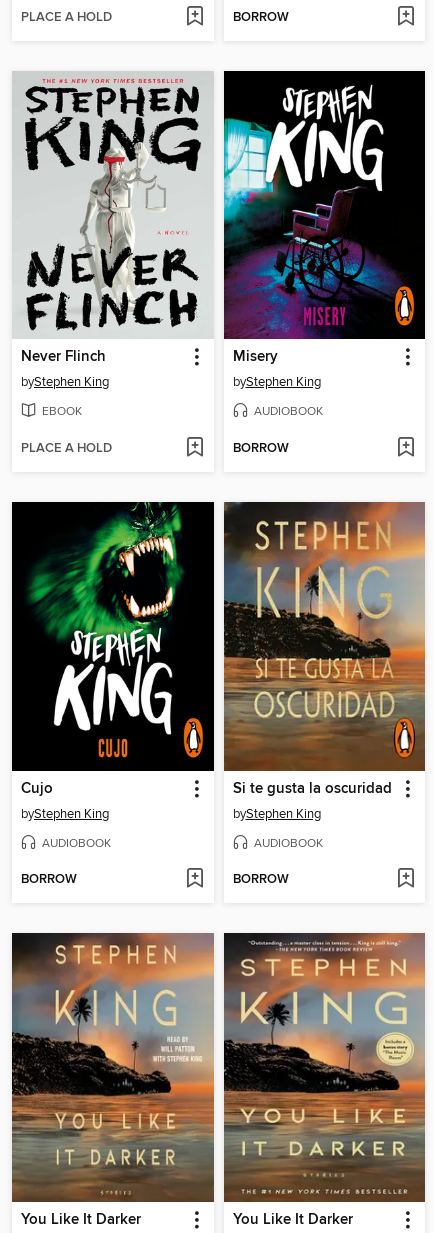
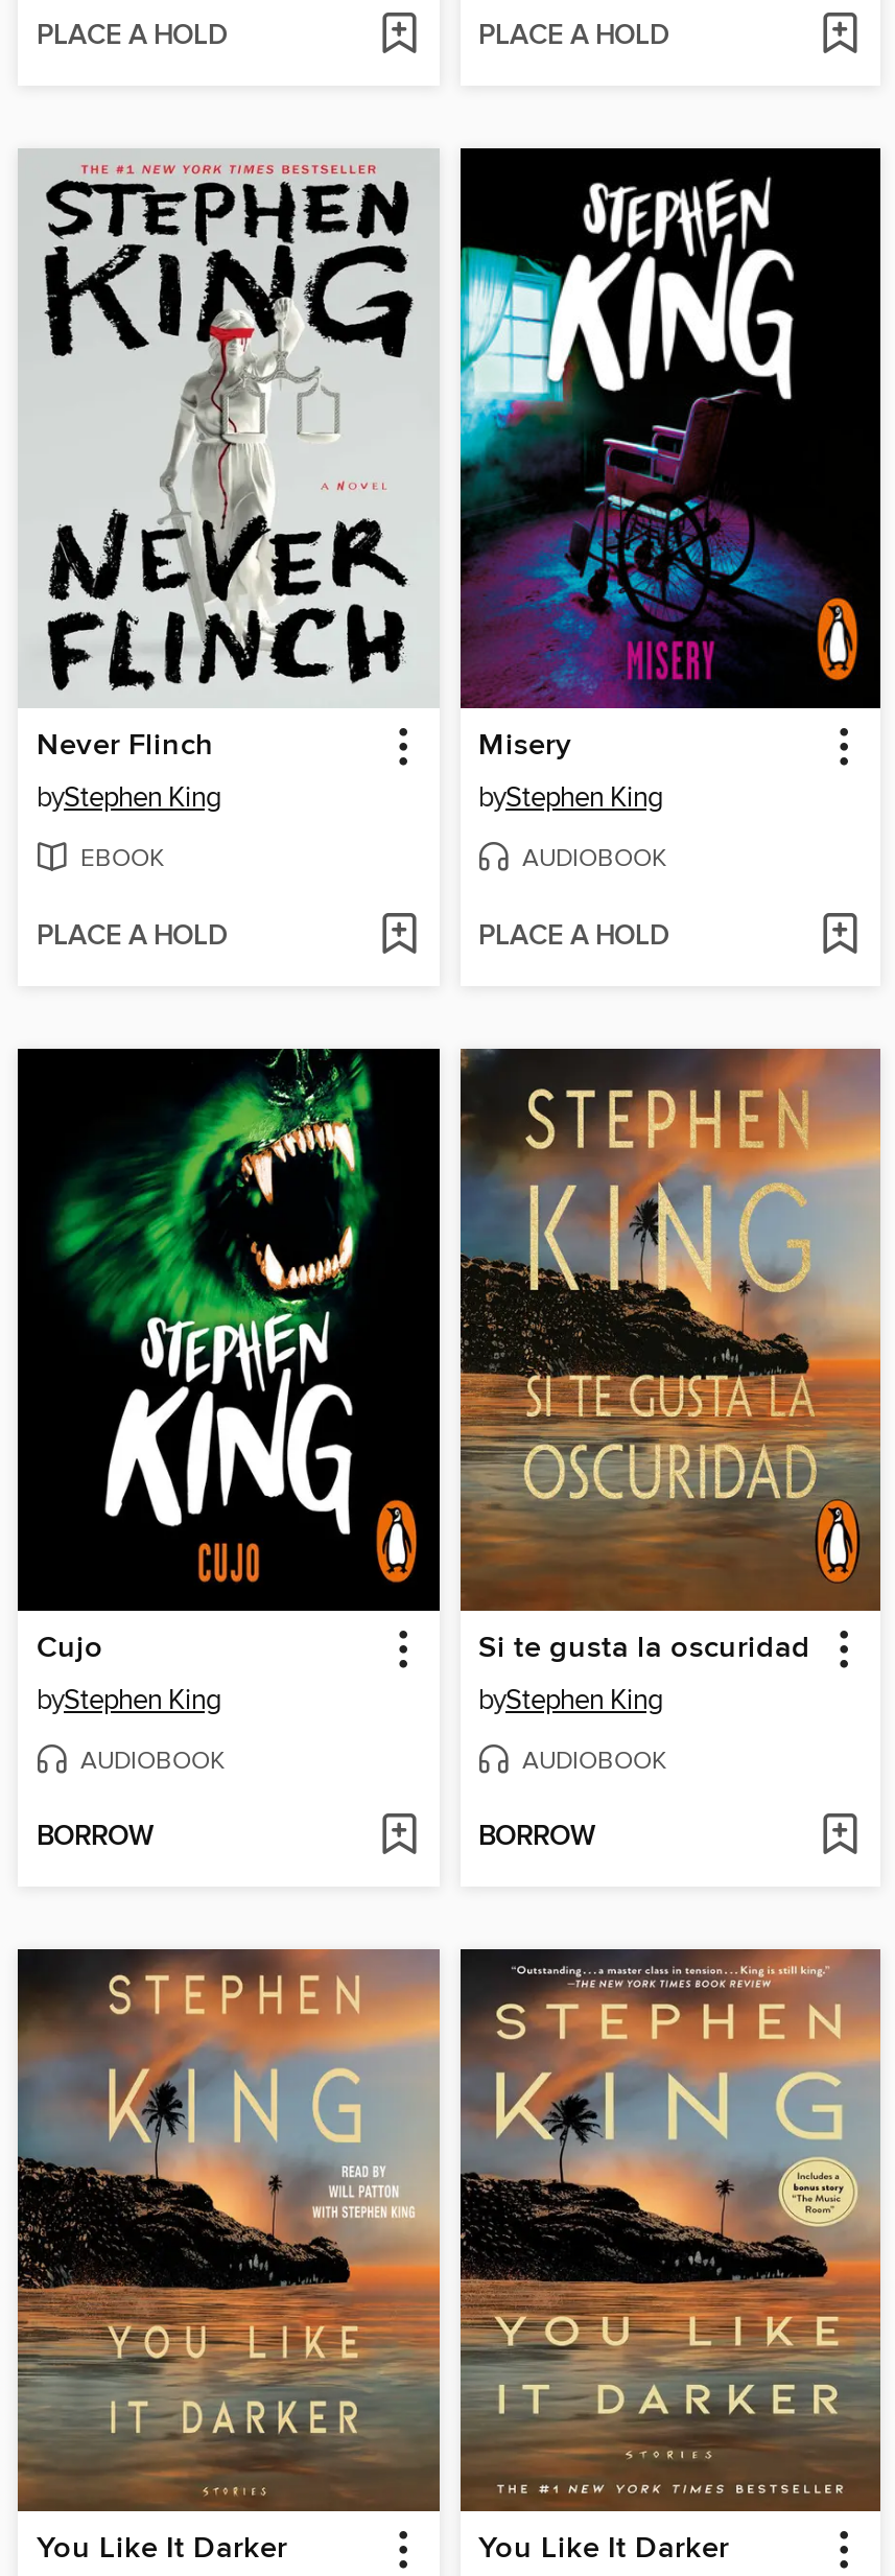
[232,9,288,26] BORROW -> [478,18,668,54] PLACE A HOLD
[232,440,288,457] BORROW -> [478,919,668,955] PLACE A HOLD

